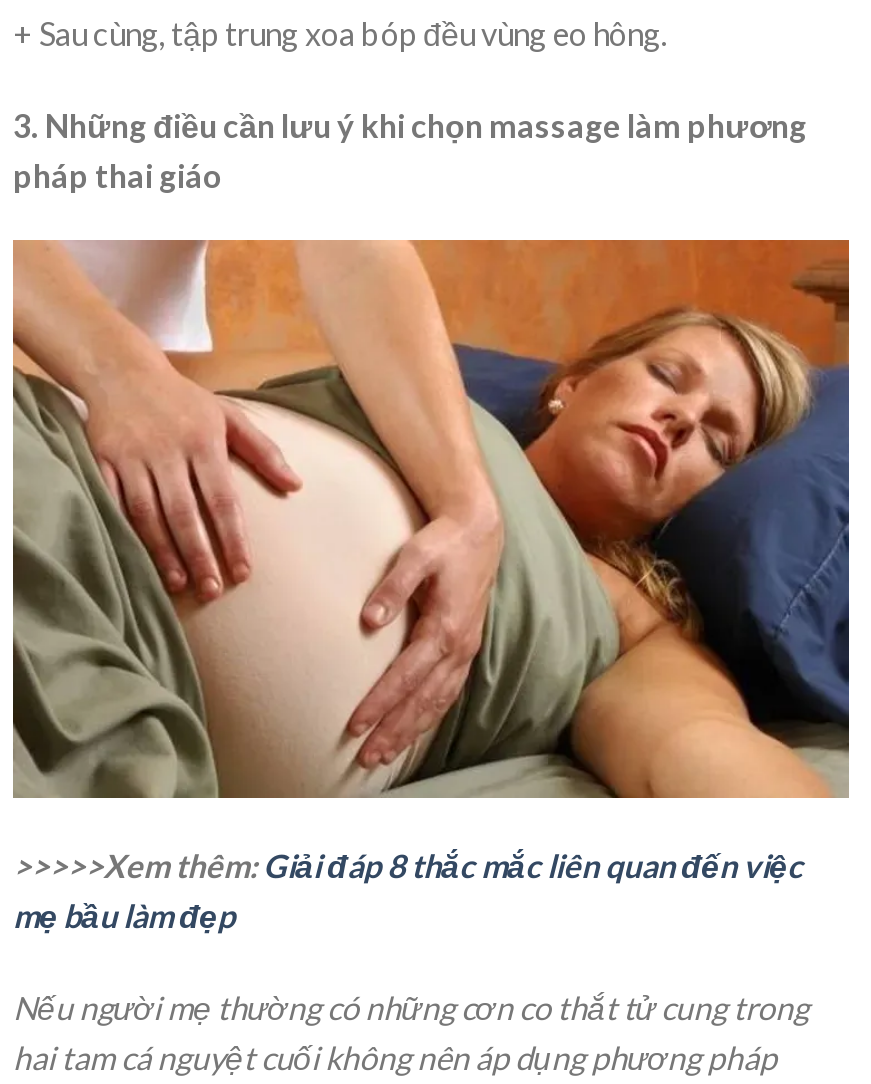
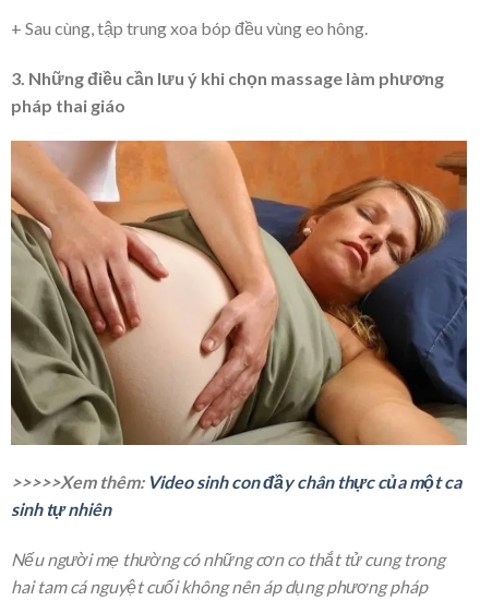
[13,846,803,934] >>>>>Xem thêm: Giải đáp 8 thắc mắc liên quan đến việc | mẹ bầu làm đẹp -> [11,471,461,519] >>>>>Xem thêm: Video sinh con đầy chân thực của một ca | sinh tự nhiên

